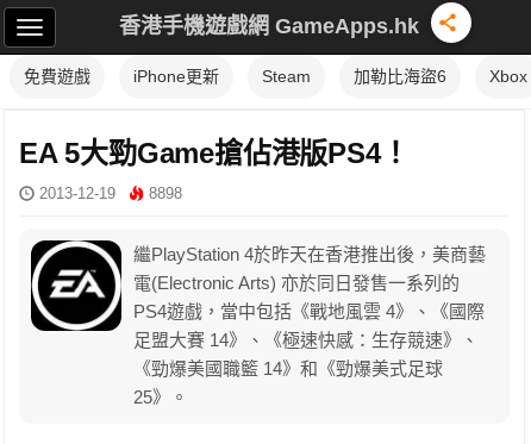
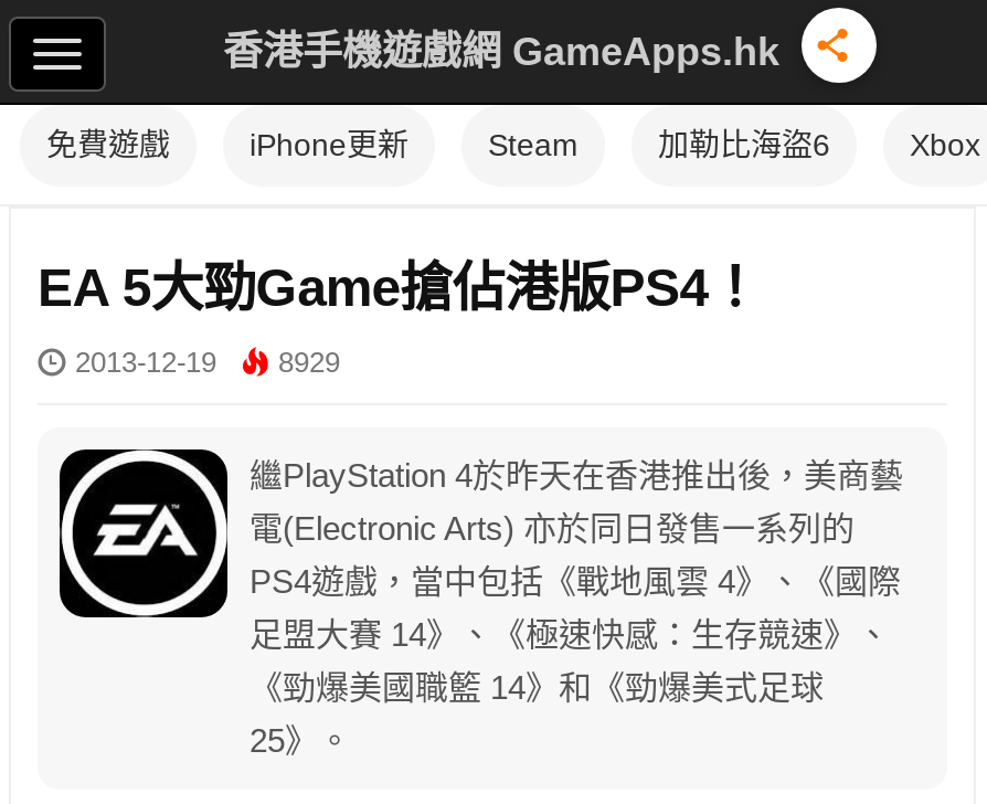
[39,185,182,202] 2013-12-19 8898 -> [75,346,340,379] 2013-12-19 8929

